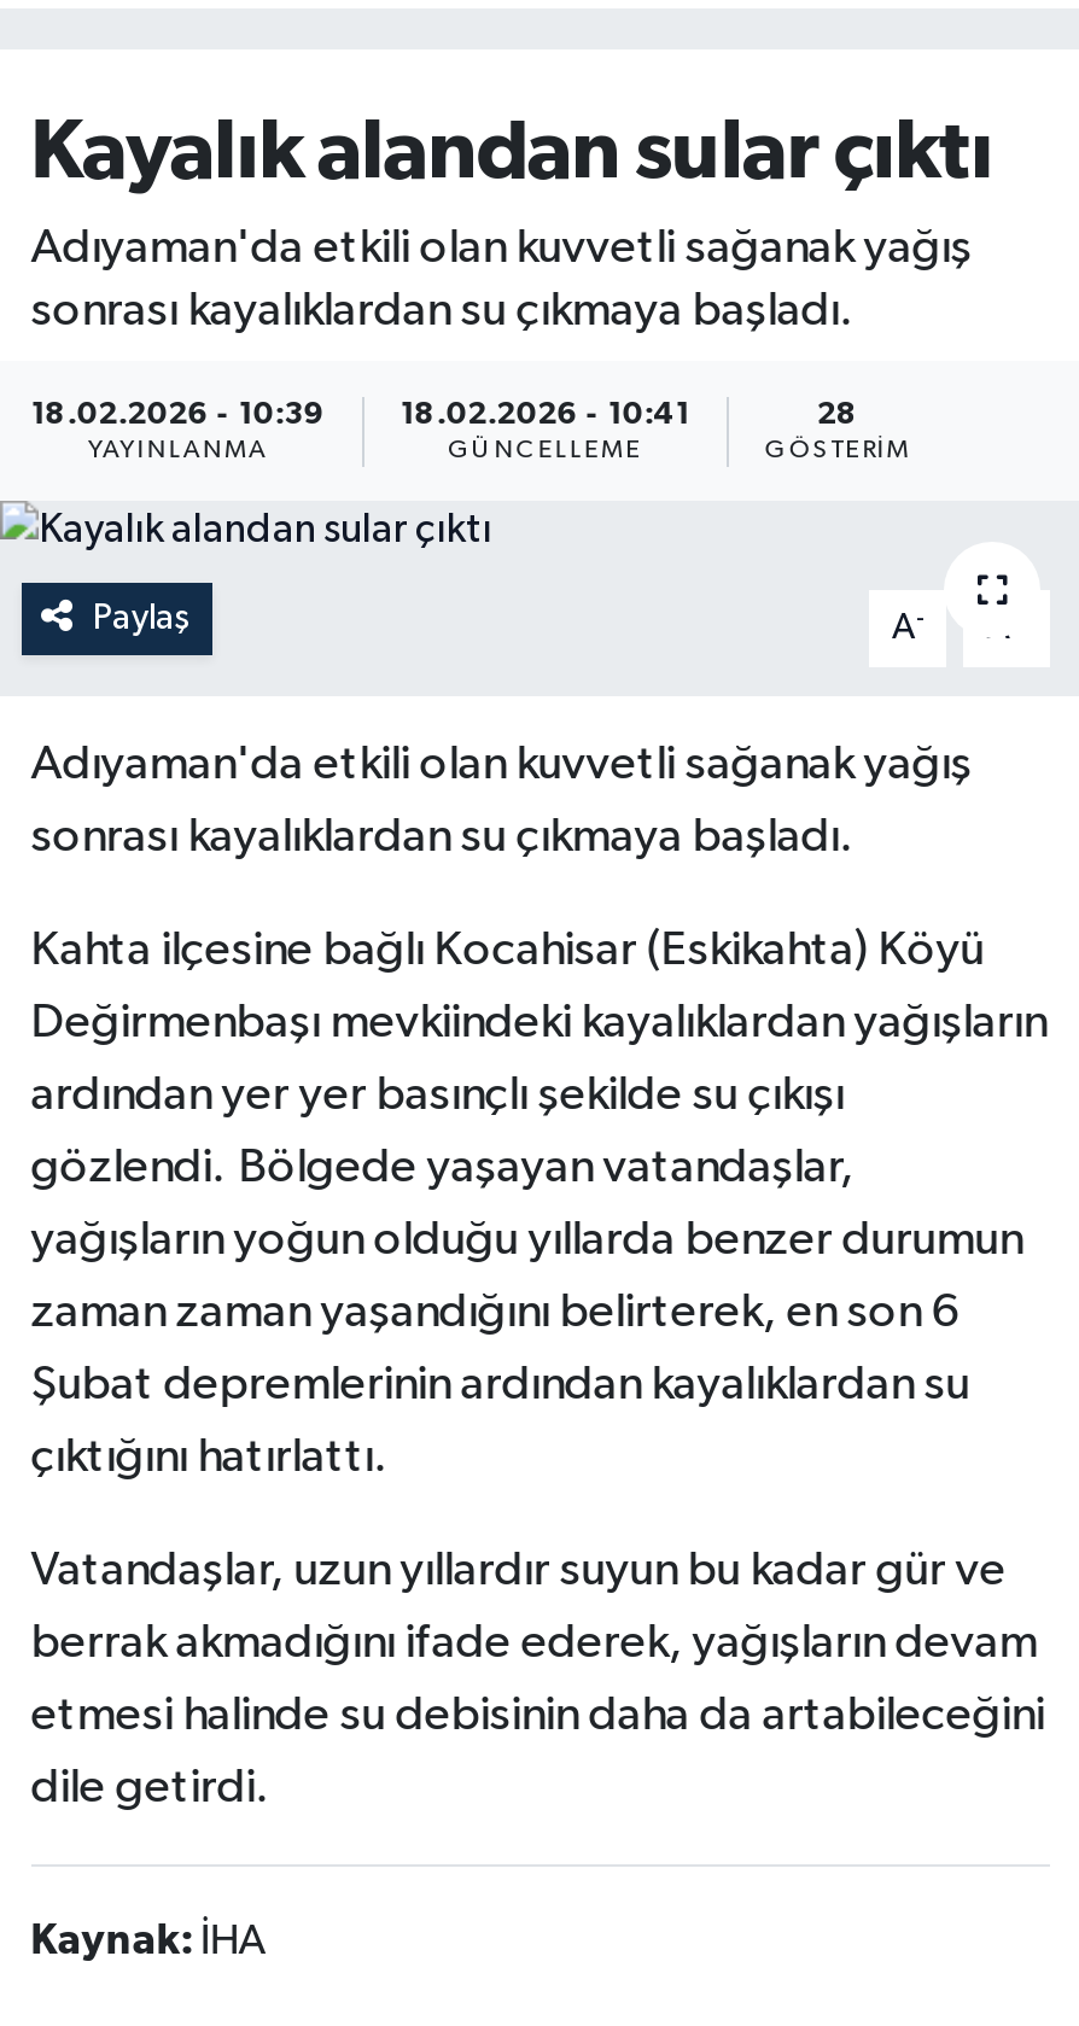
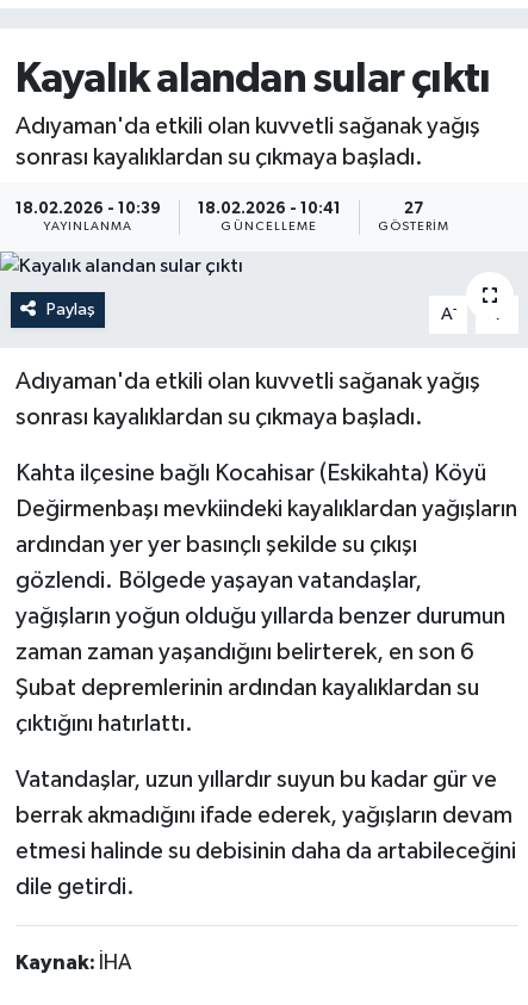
[817,398,858,430] 28 -> [404,201,423,216] 27

